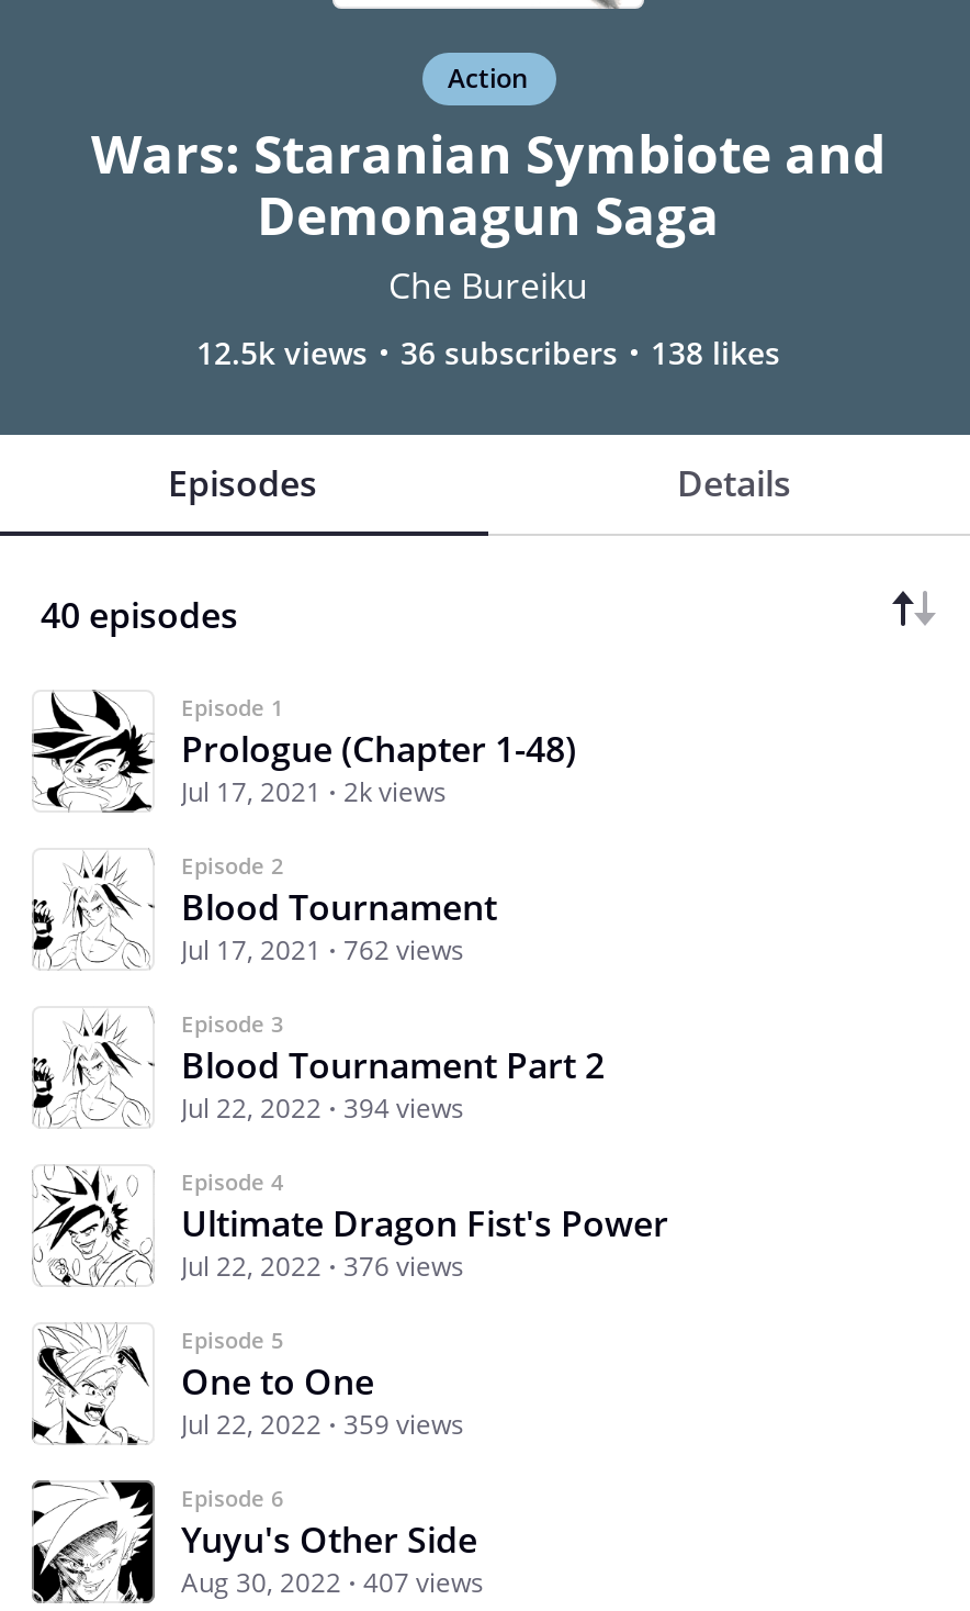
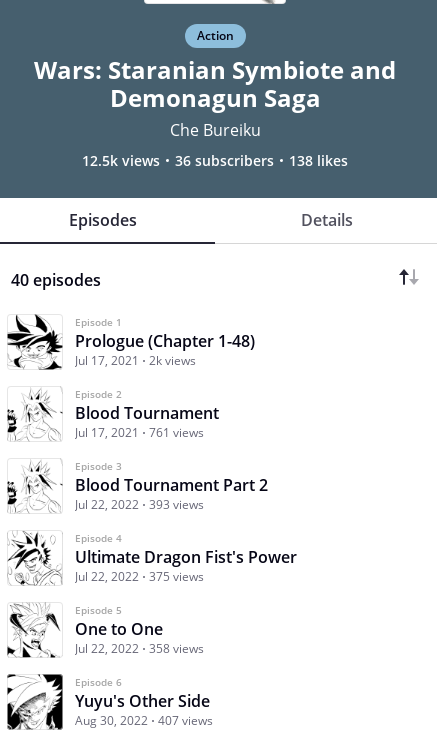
[181,931,464,969] Jul 17, 2021 762 views -> [75,424,204,441] Jul 17, 2021 761 views
[181,1089,464,1127] Jul 22, 2022 394 views -> [75,496,204,513] Jul 22, 2022 393 views
[181,1248,464,1285] Jul 22, 2022 376 views -> [75,568,204,585] Jul 22, 2022 375 views
[181,1406,464,1443] Jul 22, 2022 359 views -> [75,640,204,657] Jul 22, 2022 358 views

